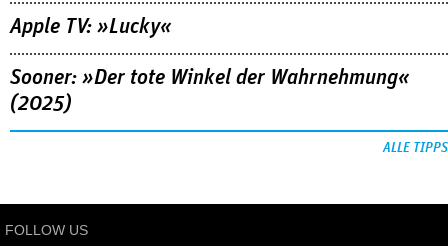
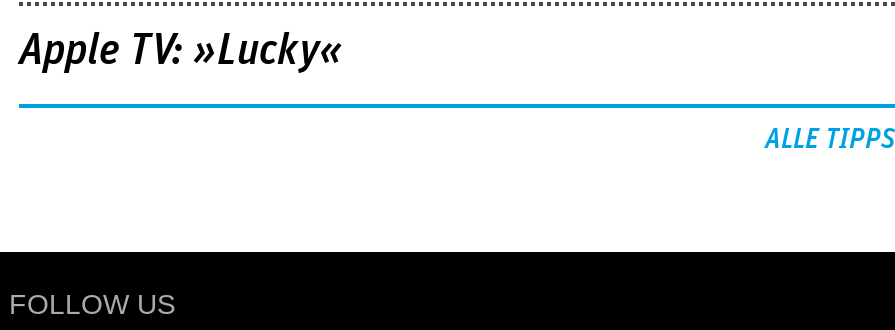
[10,67,410,115] Sooner: »Der tote Winkel der Wahrnehmung« | (2025) -> none

